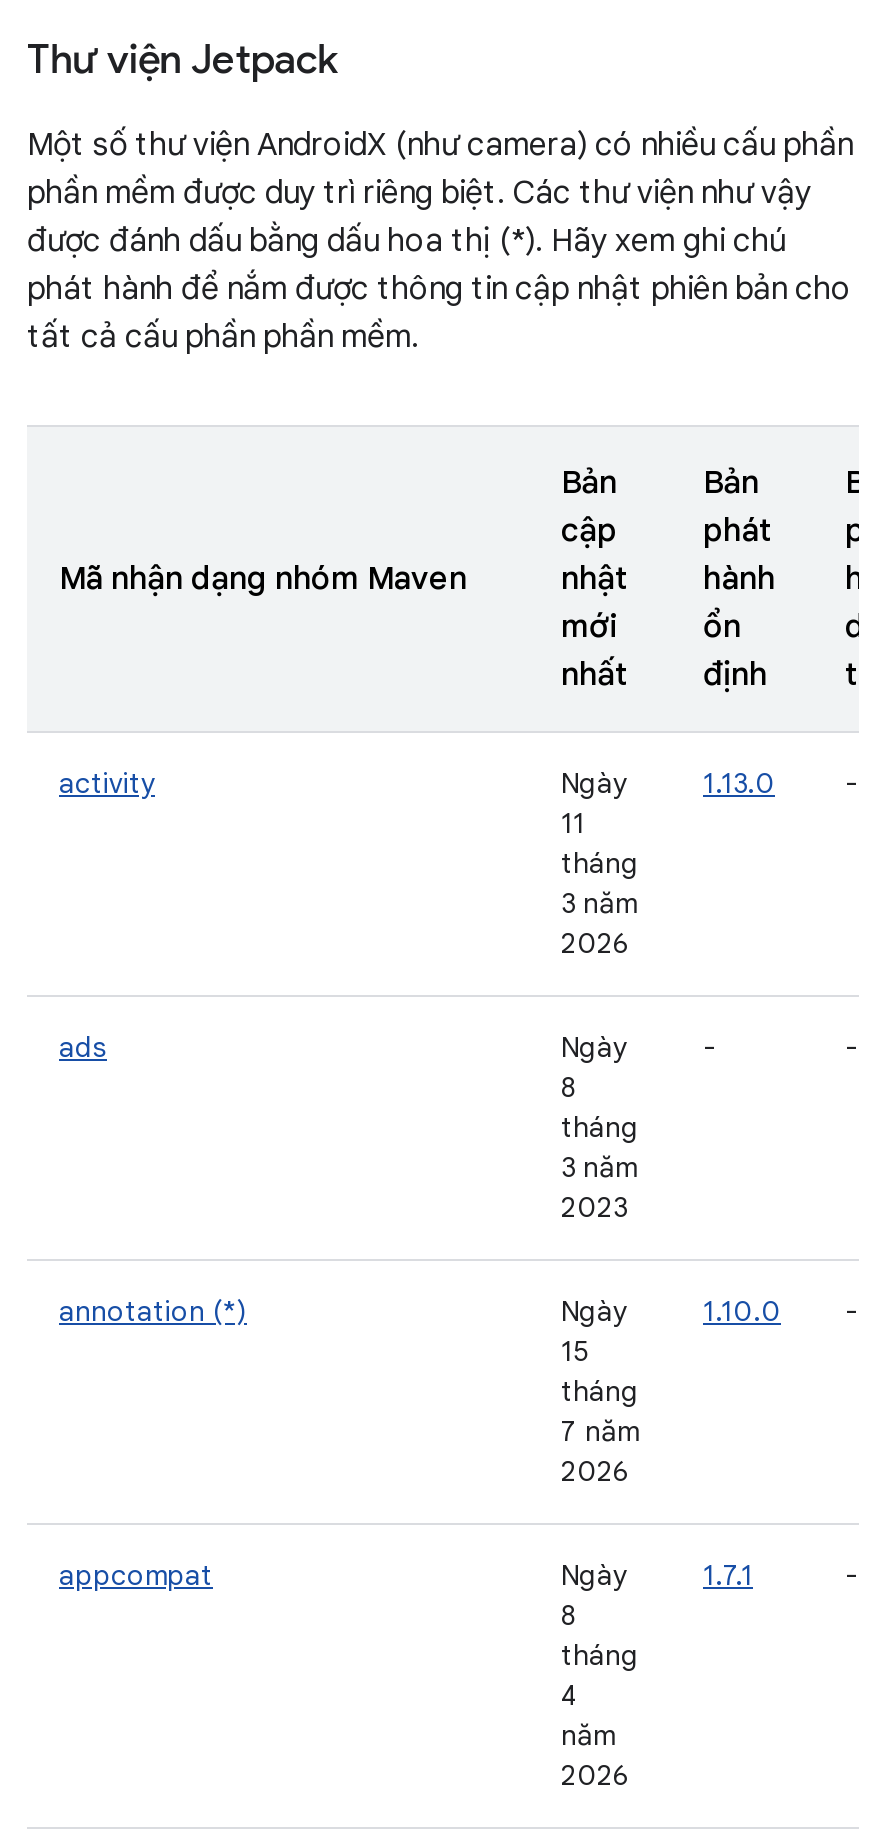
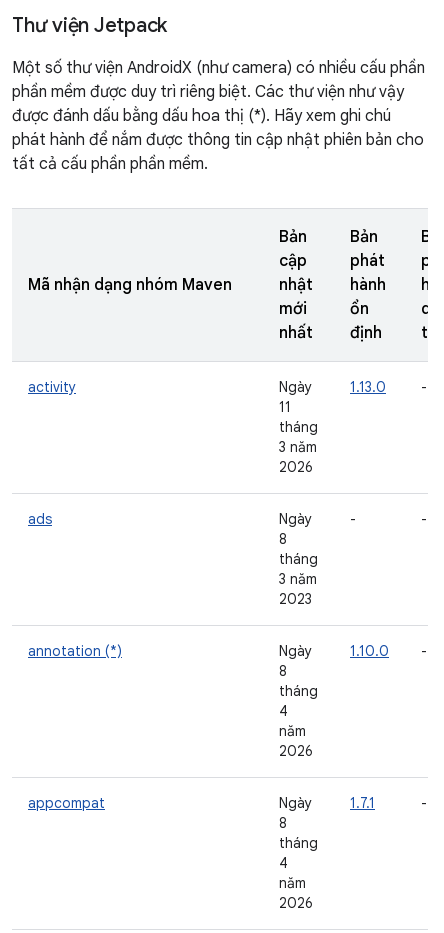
[561,1333,589,1369] 15 -> [279,662,287,680] 8
[561,1413,639,1449] 7 năm -> [279,702,306,740] 4 | năm

